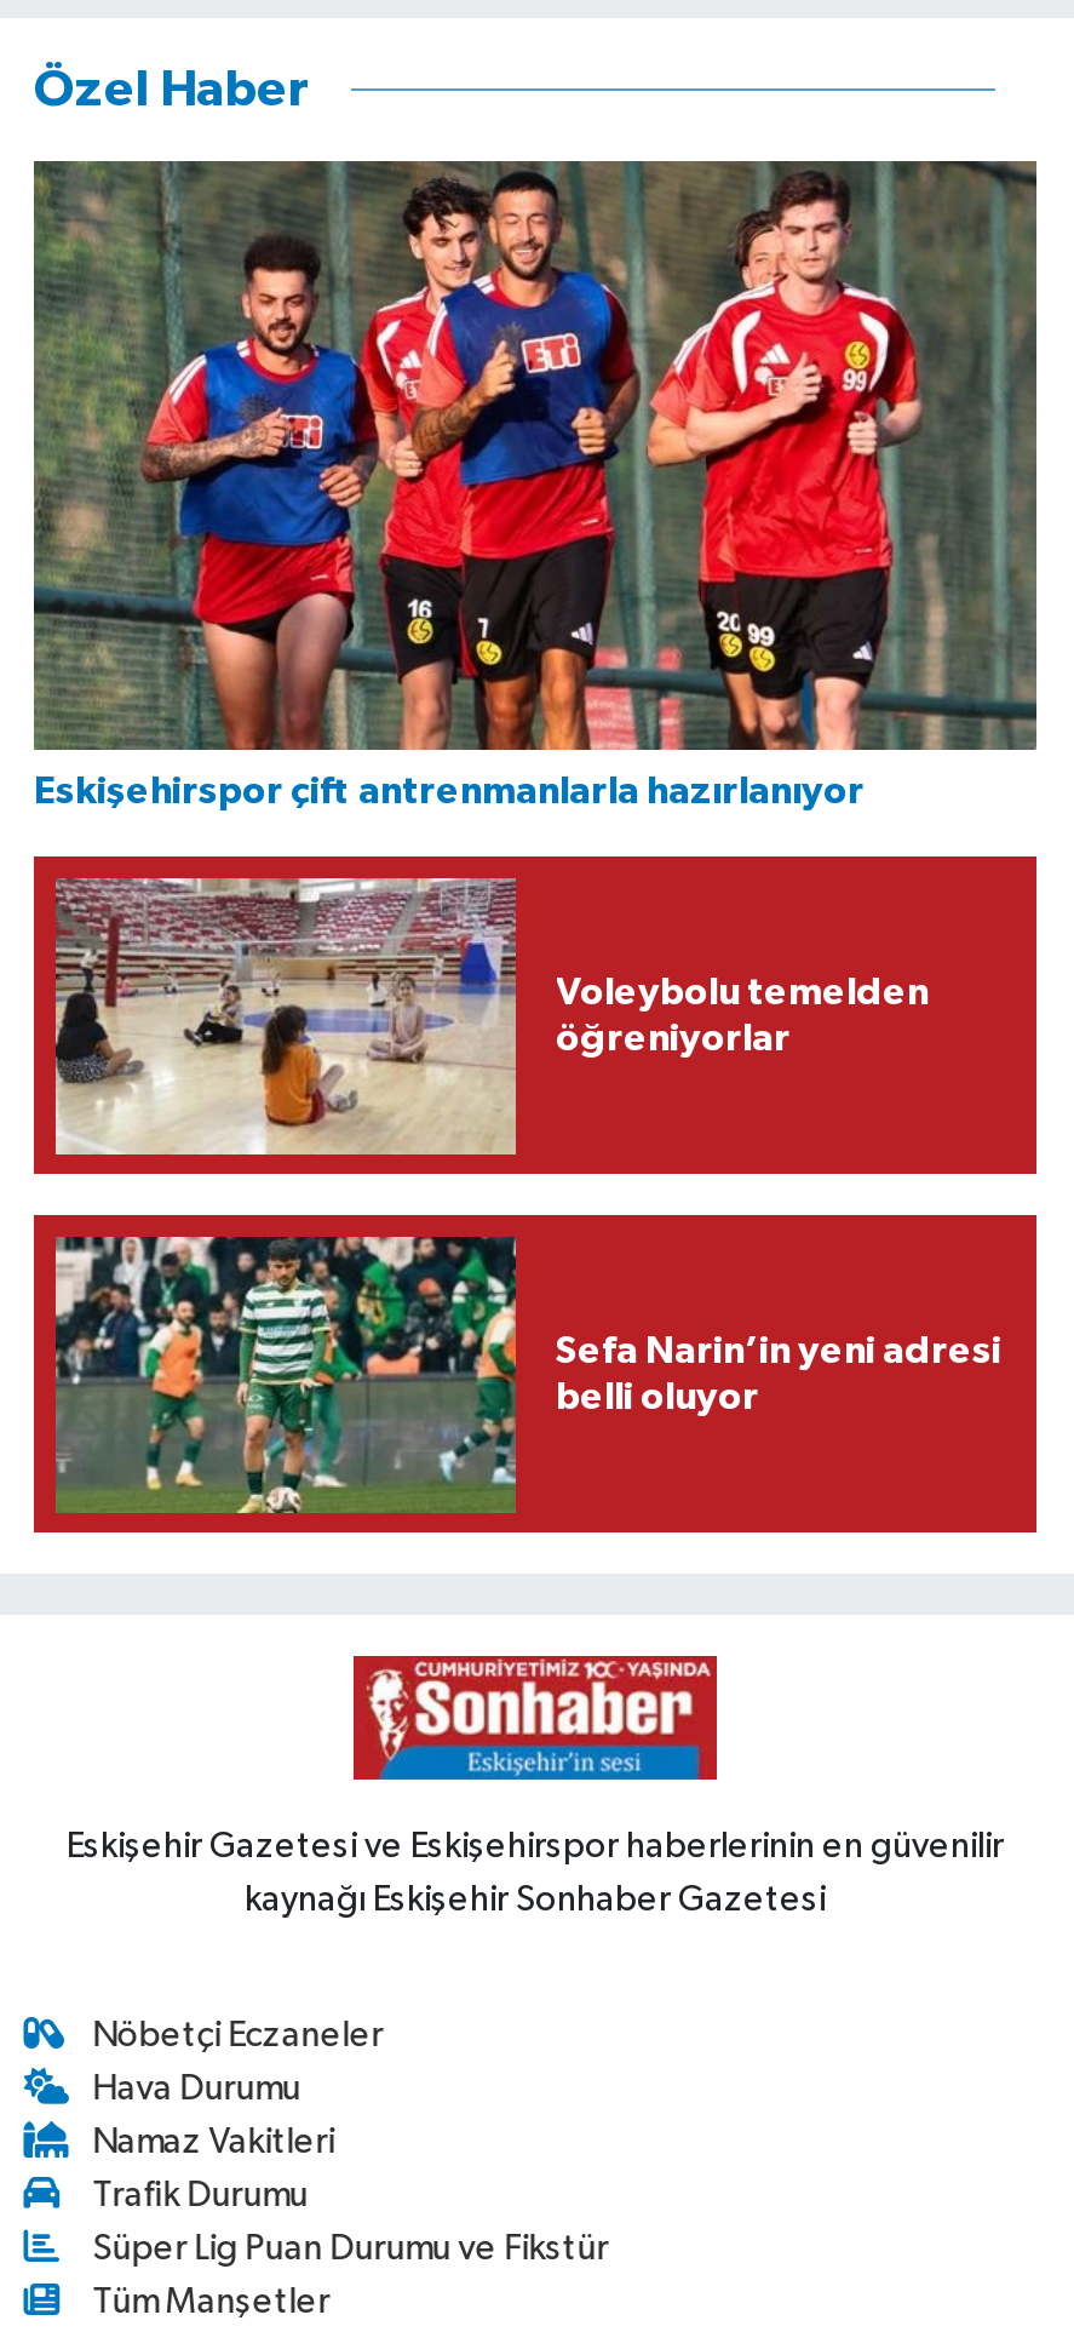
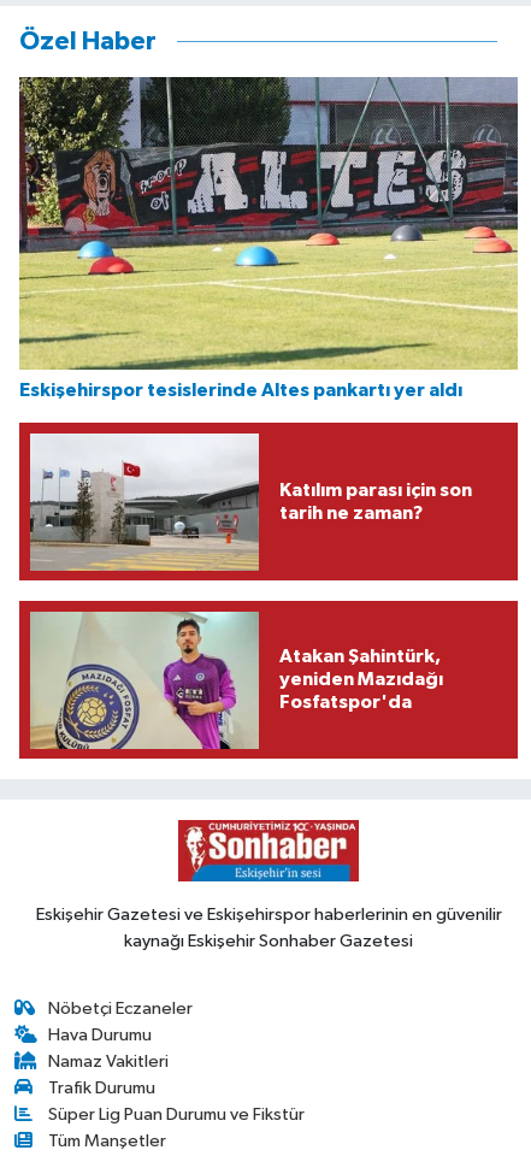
[31,159,1039,811] [image] | Eskişehirspor çift antrenmanlarla hazırlanıyor -> [18,76,519,400] [image] | Eskişehirspor tesislerinde Altes pankartı yer aldı
[53,878,929,1154] [image] | Voleybolu temelden | öğreniyorlar -> [29,432,471,571] [image] | Katılım parası için son | tarih ne zaman?
[53,1234,1001,1515] [image] | Sefa Narin’in yeni adresi | belli oluyor -> [29,611,442,750] [image] | Atakan Şahintürk, | yeniden Mazıdağı | Fosfatspor'da

